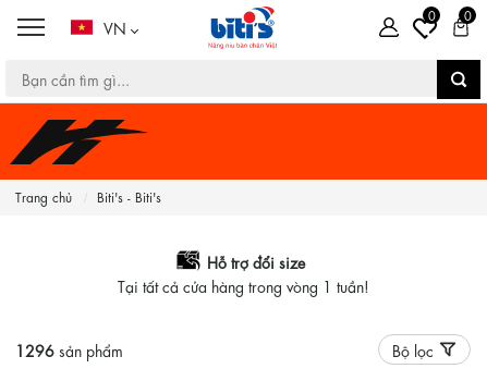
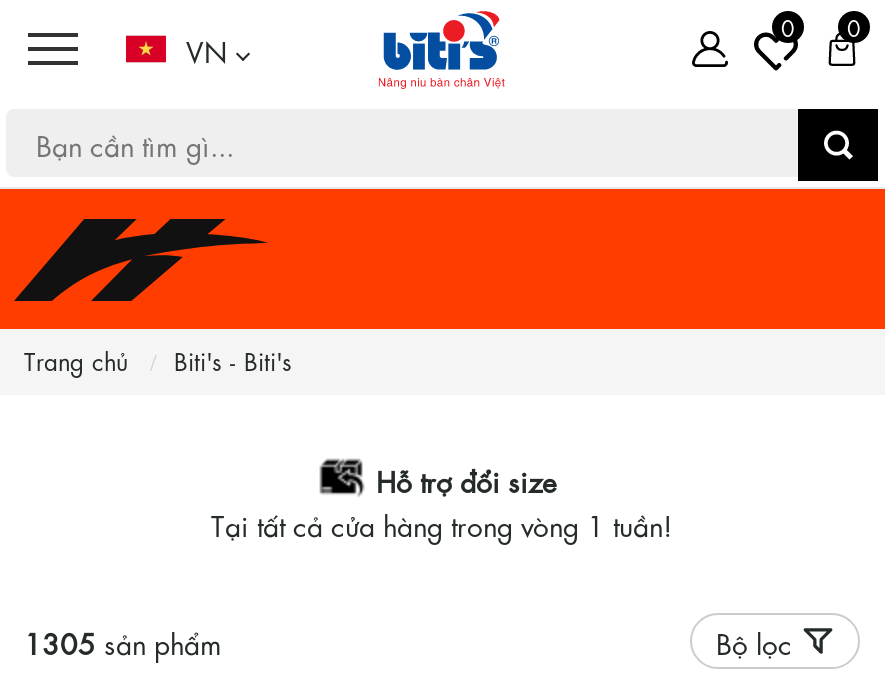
[15,340,123,359] 1296 sản phẩm -> [24,623,222,659] 1305 sản phẩm

